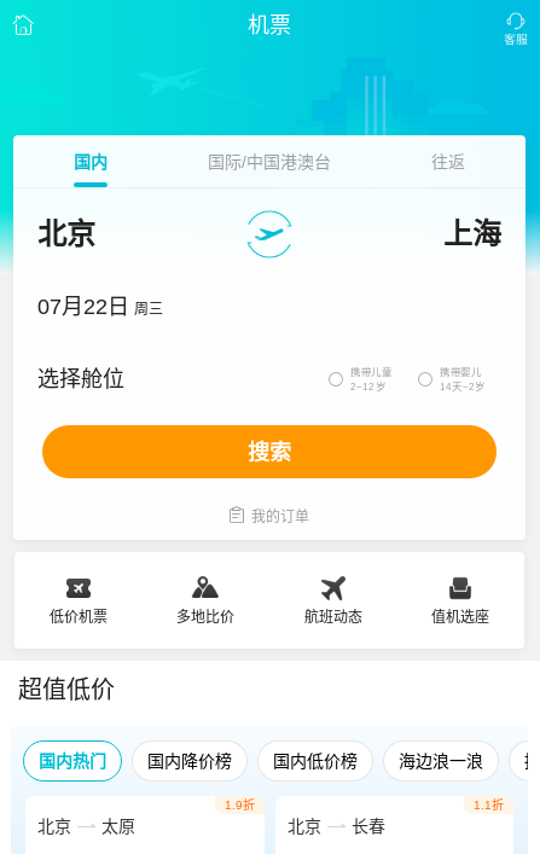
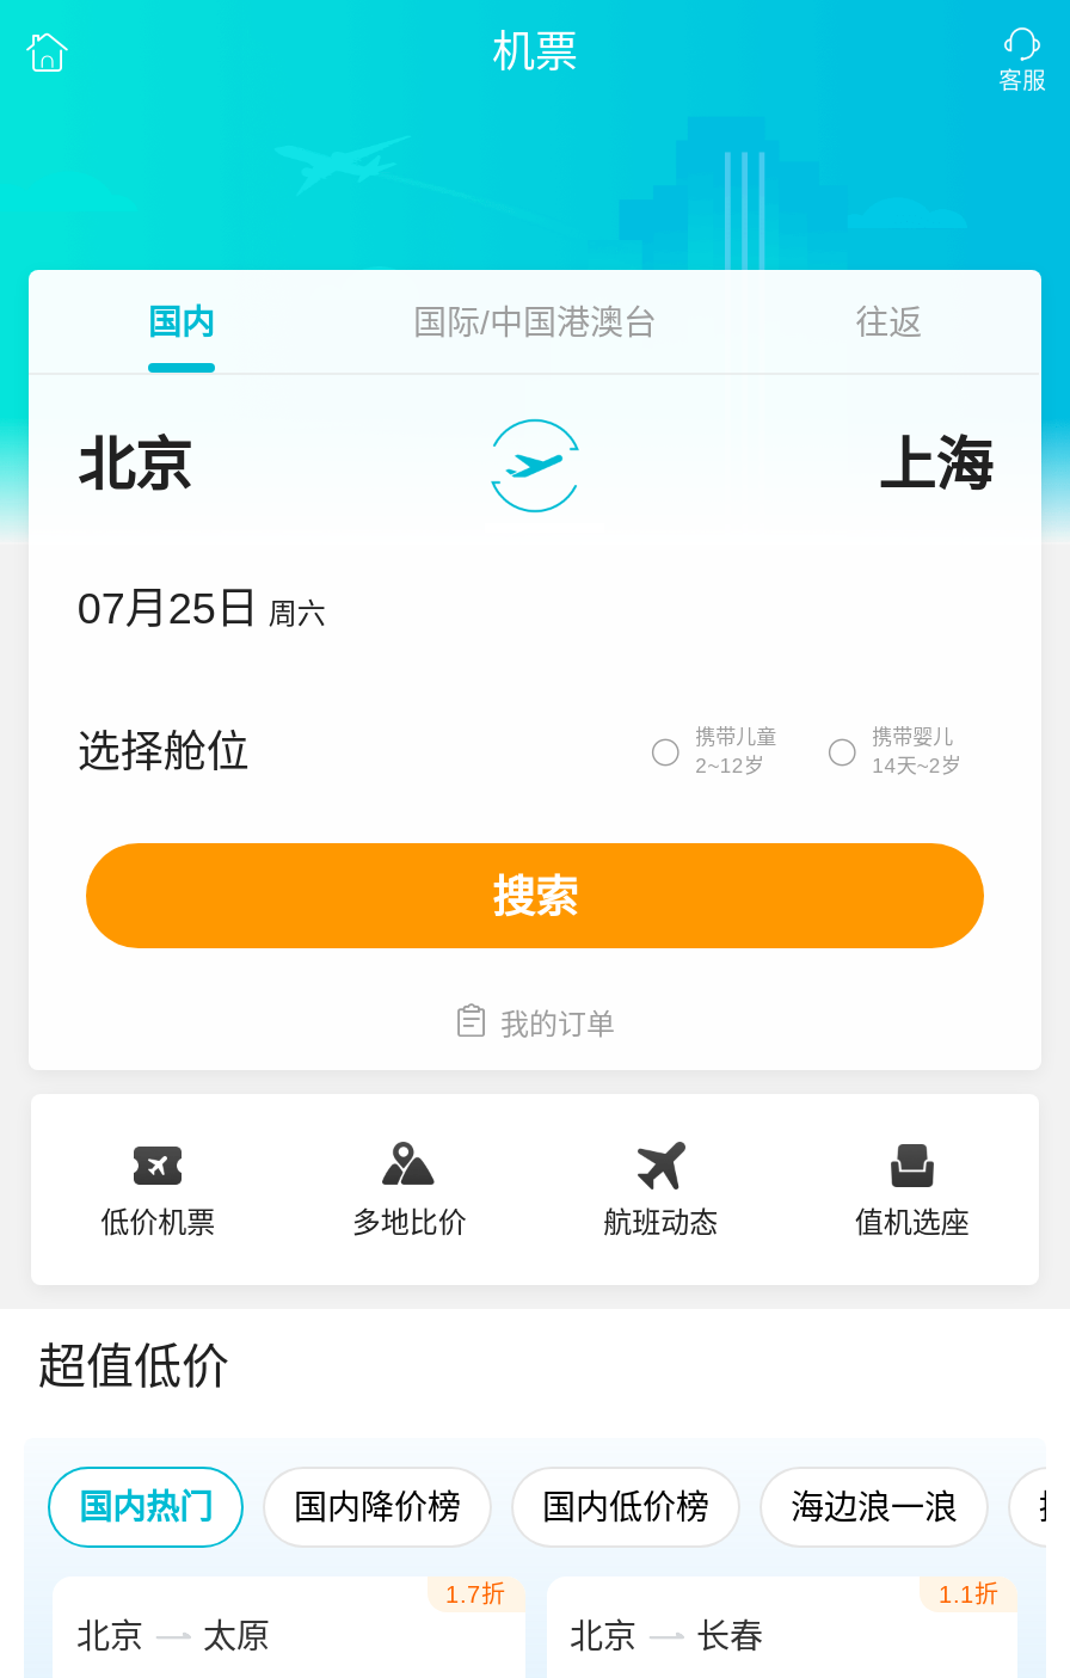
[38,295,163,319] 07月22日 周三 -> [77,585,326,633] 07月25日 周六
[224,798,254,812] 1.9折 -> [445,1581,505,1608] 1.7折

